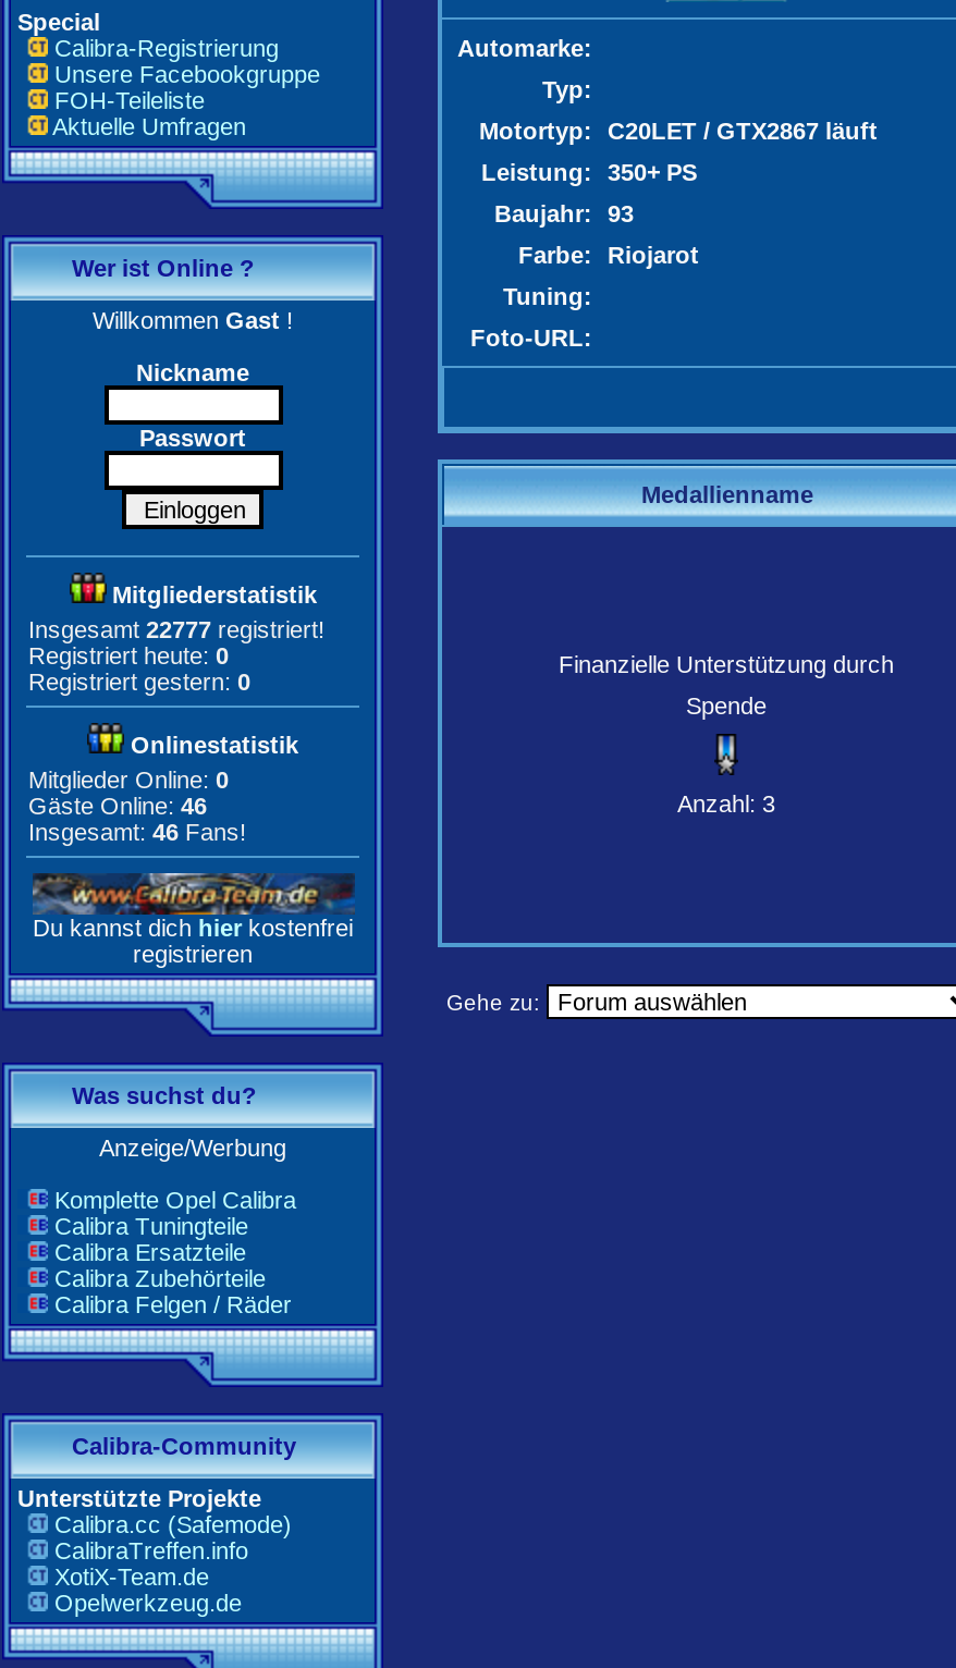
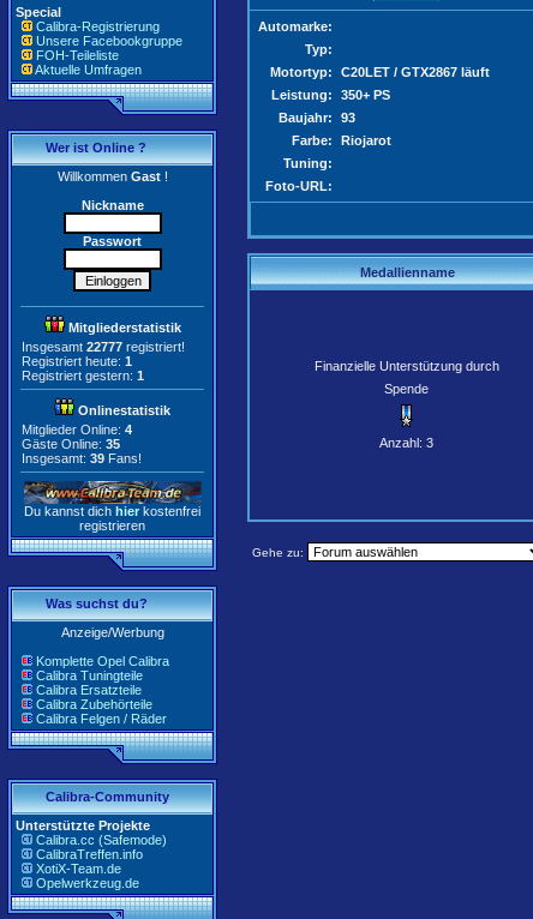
[28,641,229,667] Registriert heute: 0 -> [22,353,132,368] Registriert heute: 1
[28,667,250,694] Registriert gestern: 0 -> [22,368,144,382] Registriert gestern: 1
[28,765,229,792] Mitglieder Online: 0 -> [22,422,132,436] Mitglieder Online: 4
[28,792,207,818] Gäste Online: 46 -> [22,436,120,451] Gäste Online: 35
[28,818,246,844] Insgesamt: 46 Fans! -> [22,451,142,465] Insgesamt: 39 Fans!

